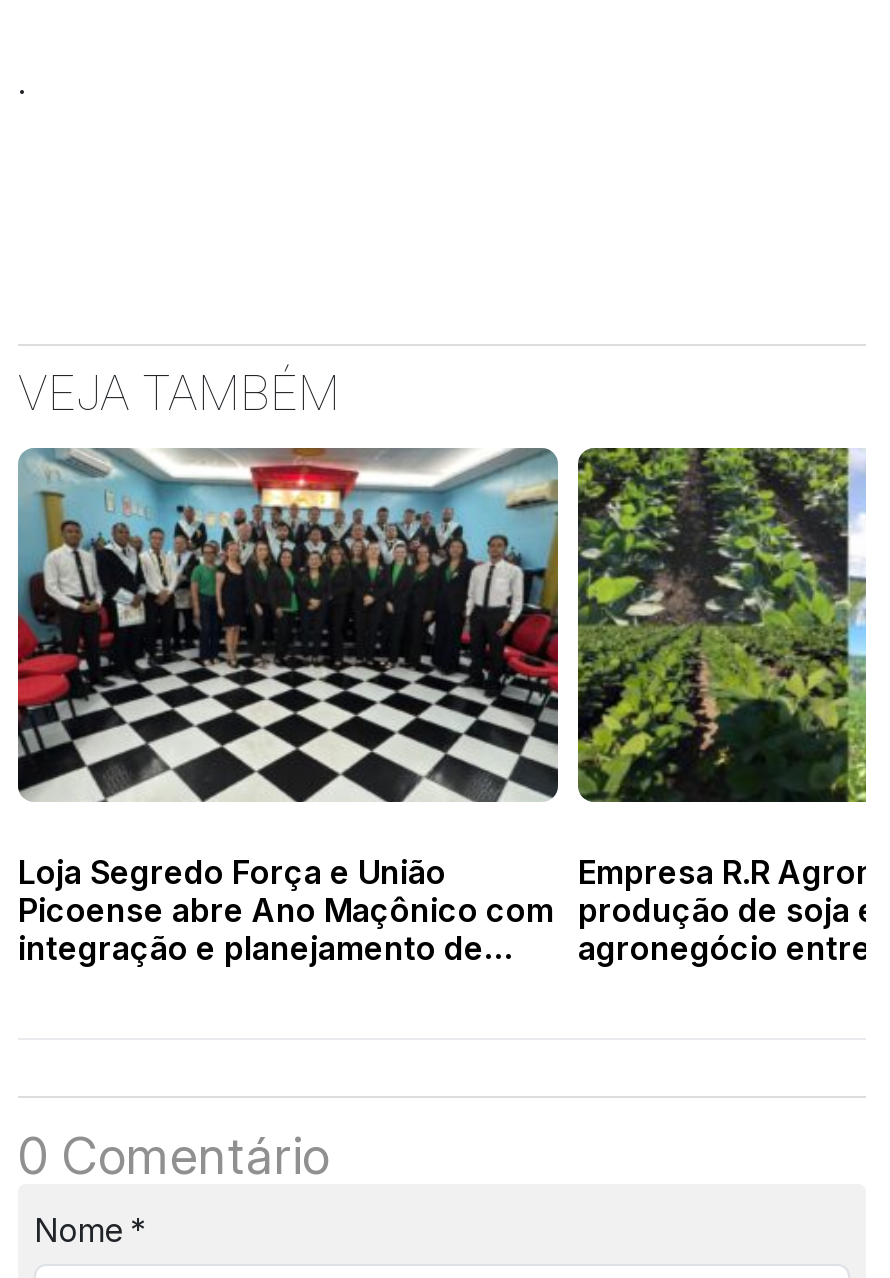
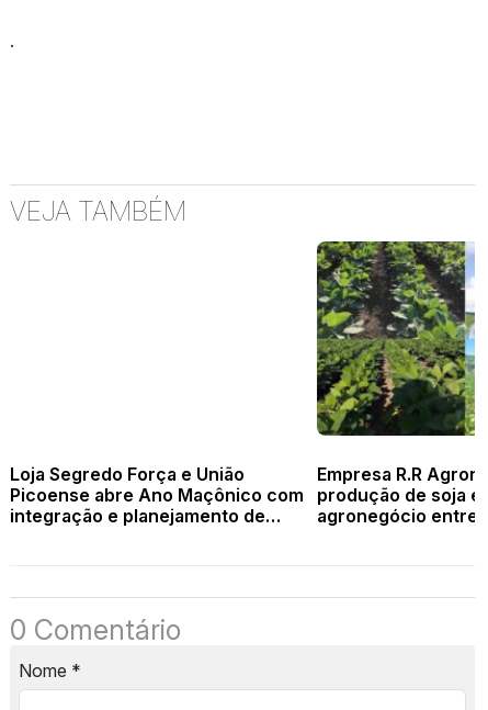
[16,446,560,804] [image] -> none

